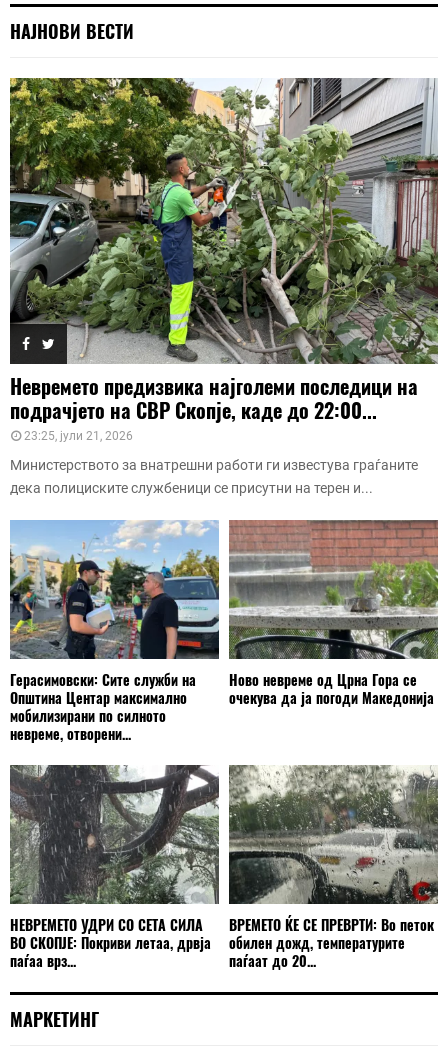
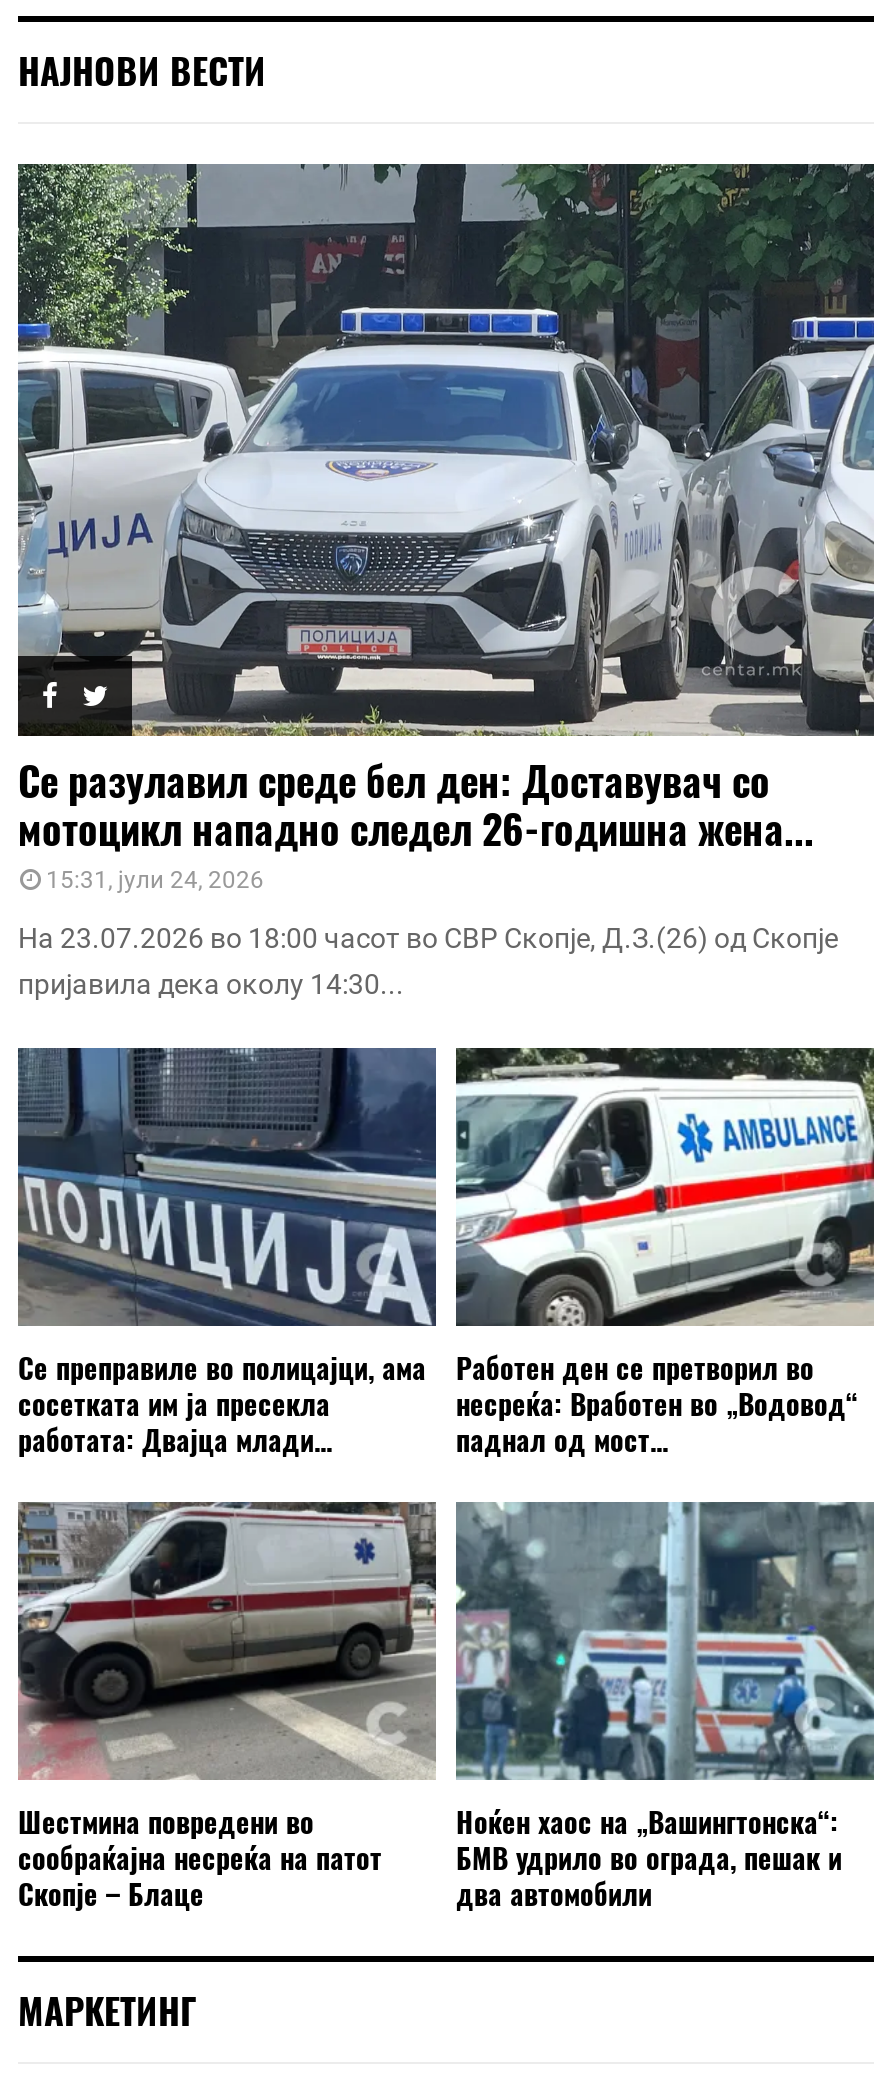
[9,77,439,443] [image] | Невремето предизвика најголеми последици на | подрачјето на СВР Скопје, каде до 22:00... | 23:25, јули 21, 2026 -> [16,162,876,894] [image] | Се разулавил среде бел ден: Доставувач со | мотоцикл нападно следел 26-годишна жена... | 15:31, јули 24, 2026
[10,457,418,496] Министерството за внатрешни работи ги известува граѓаните | дека полициските службеници се присутни на терен и... -> [18,922,838,1000] На 23.07.2026 во 18:00 часот во СВР Скопје, Д.З.(26) од Скопје | пријавила дека околу 14:30...
[9,521,220,744] [image] | Герасимовски: Сите служби на | Општина Центар максимално | мобилизирани по силното | невреме, отворени... -> [16,1046,438,1460] [image] | Се преправиле во полицајци, ама | сосетката им ја пресекла | работата: Двајца млади...
[228,519,439,708] [image] | Ново невреме од Црна Гора се | очекува да ја погоди Македонија -> [454,1046,876,1460] [image] | Работен ден се претворил во | несреќа: Вработен во „Водовод“ | паднал од мост...
[10,765,219,971] [image] | НЕВРЕМЕТО УДРИ СО СЕТА СИЛА | ВО СКОПЈЕ: Покриви летаа, дрвја | паѓаа врз... -> [18,1500,438,1915] [image] | Шестмина повредени во | сообраќајна несреќа на патот | Скопје – Блаце
[229,765,438,971] [image] | ВРЕМЕТО ЌЕ СЕ ПРЕВРТИ: Во петок | обилен дожд, температурите | паѓаат до 20... -> [454,1500,876,1915] [image] | Ноќен хаос на „Вашингтонска“: | БМВ удрило во ограда, пешак и | два автомобили

